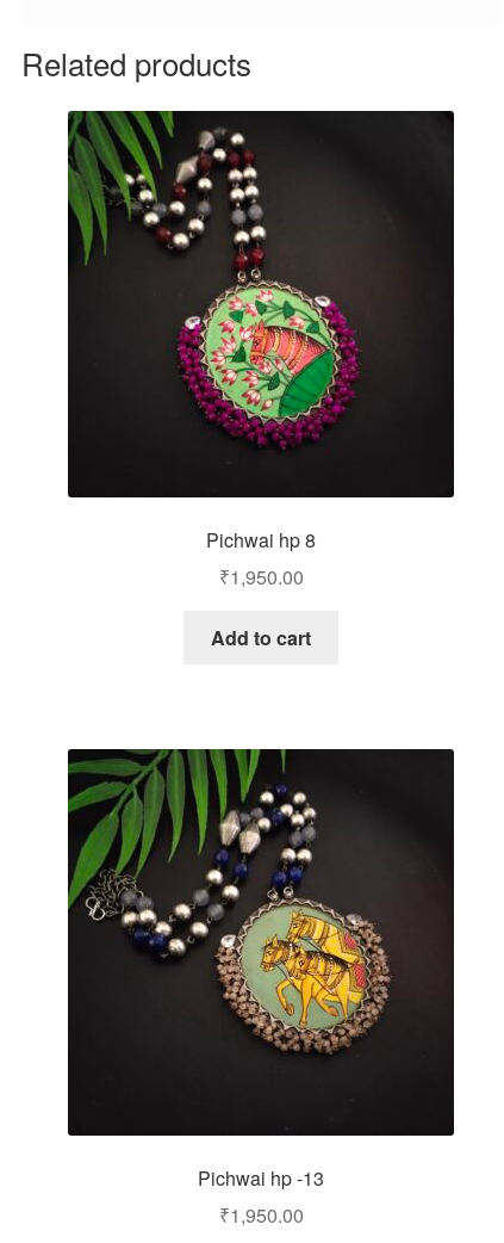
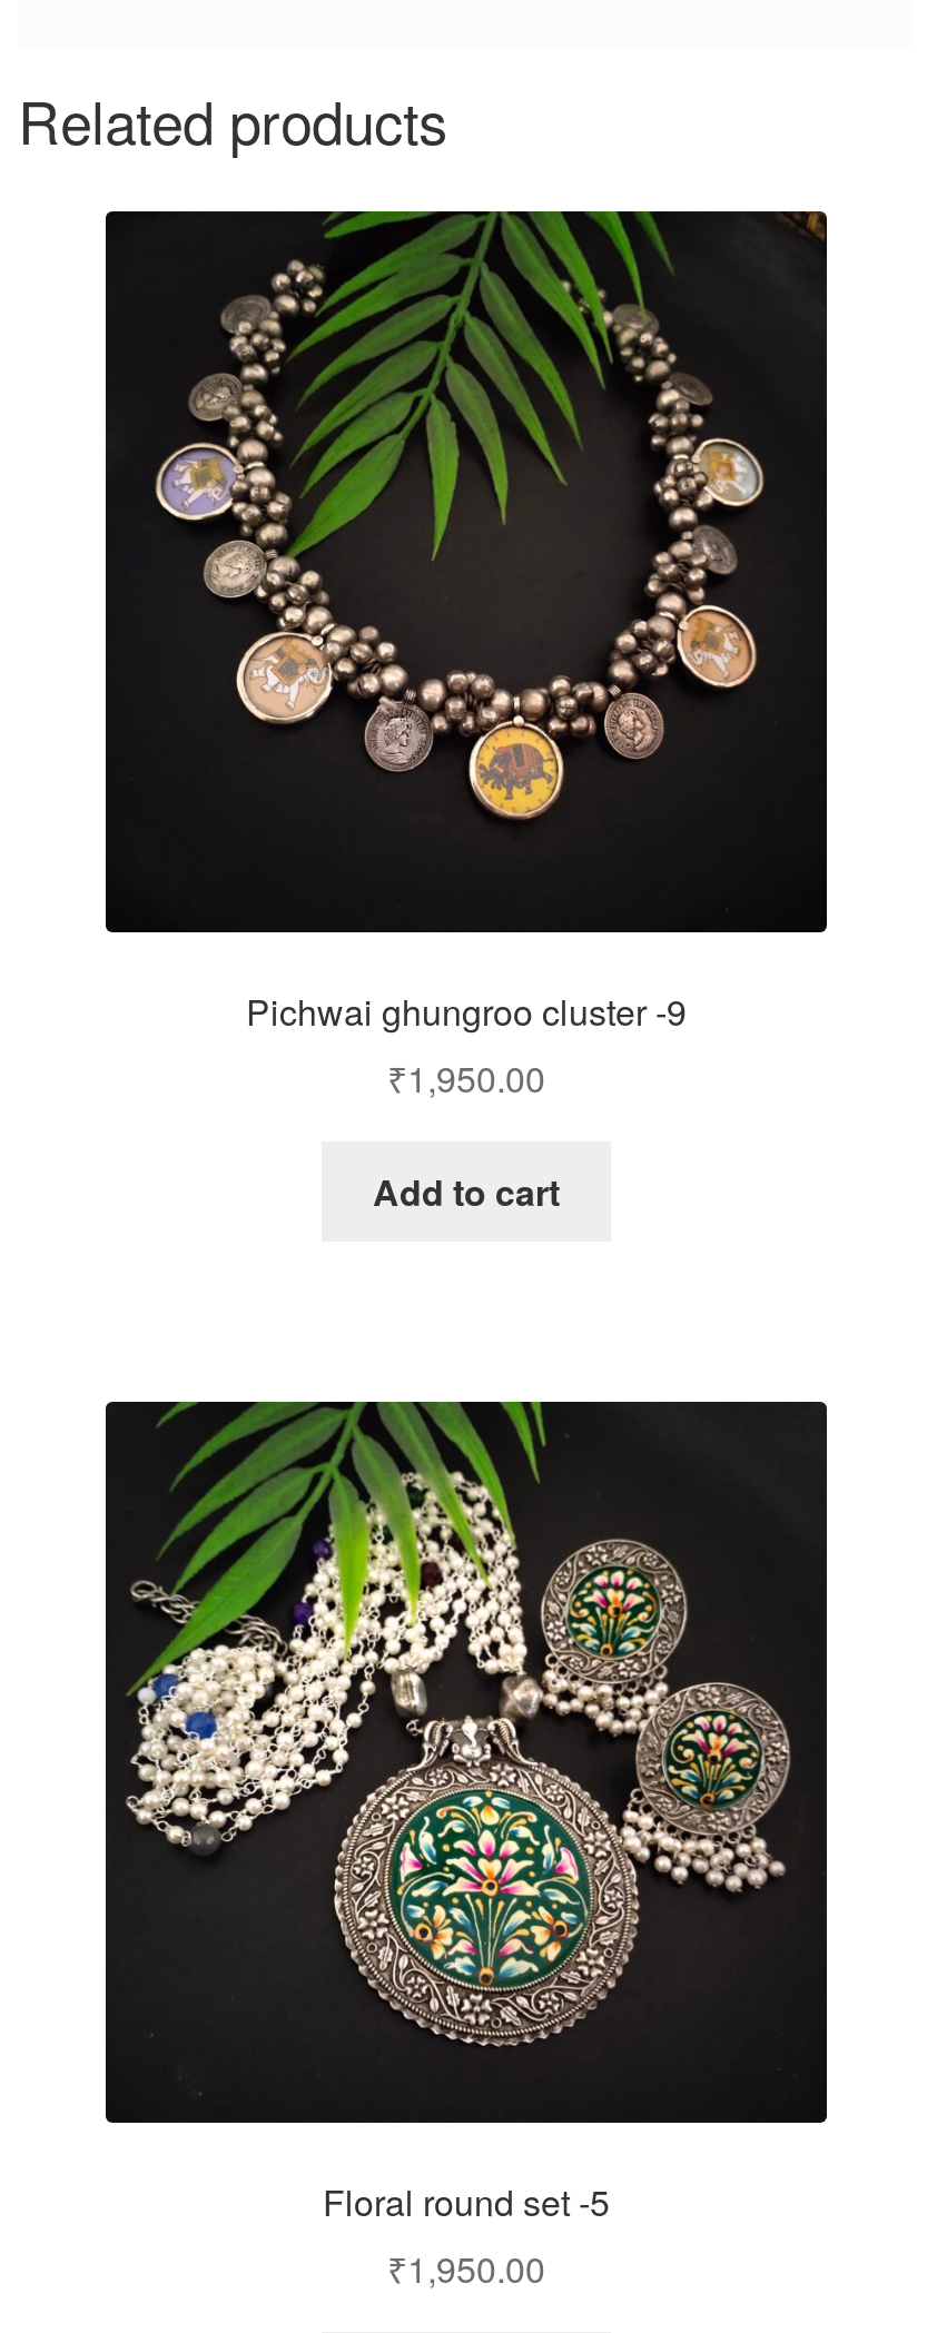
[68,110,452,449] [image] -> [106,208,825,836] [image]
[206,526,316,554] Pichwai hp 8 -> [246,985,687,1036] Pichwai ghungroo cluster -9
[68,748,434,1095] [image] -> [106,1398,820,2048] [image]
[198,1164,324,1192] Pichwai hp -13 -> [323,2175,610,2226] Floral round set -5

